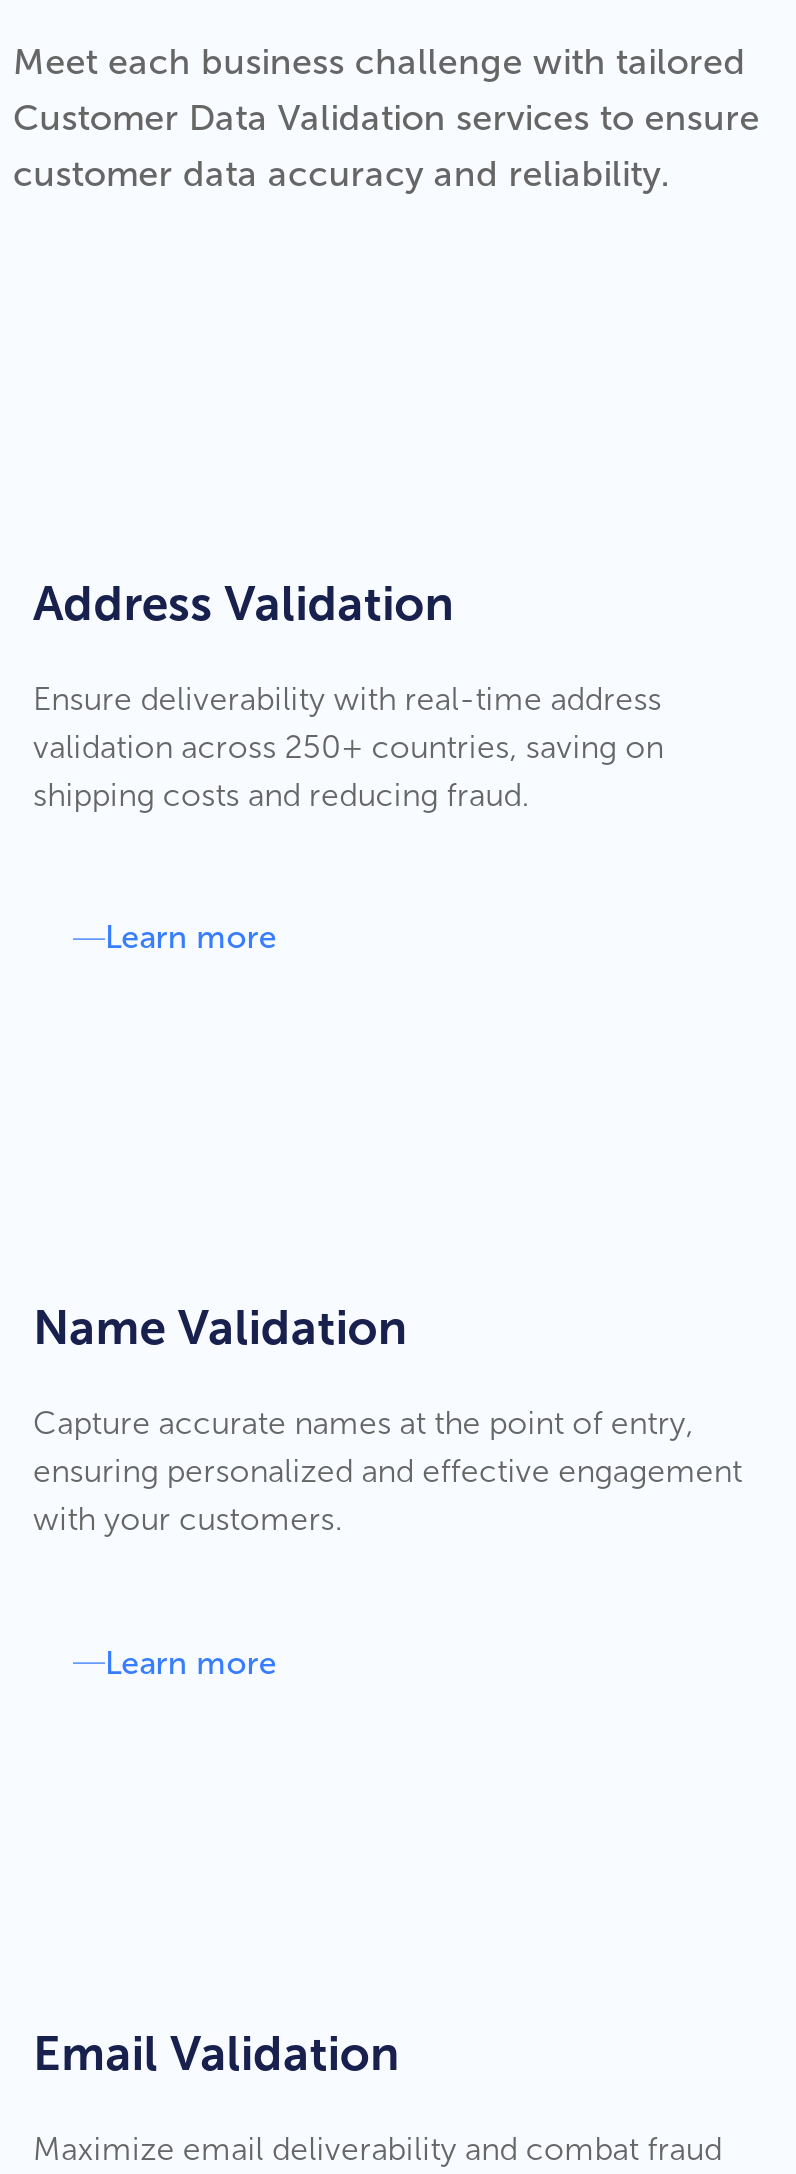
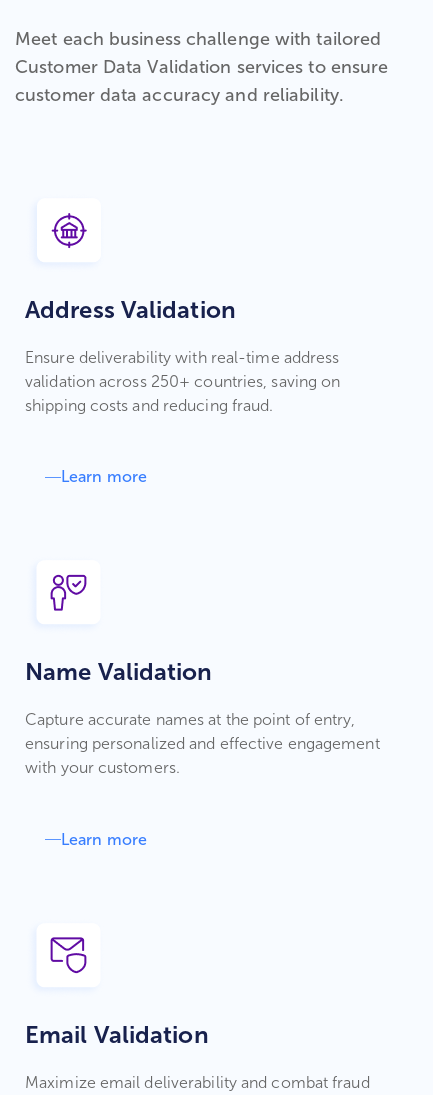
none -> [51,212,88,249] [image]
none -> [49,573,88,612] [image]
none -> [49,936,88,974] [image]

